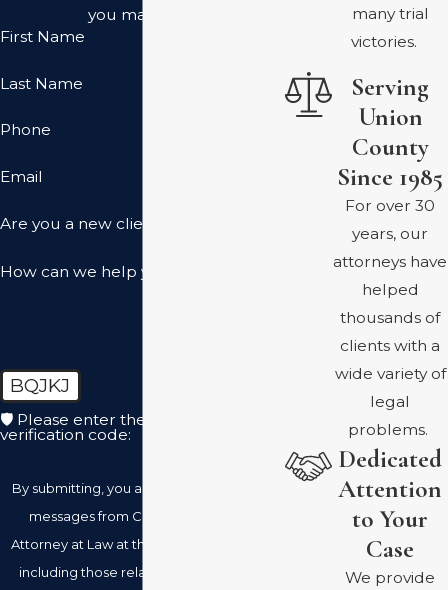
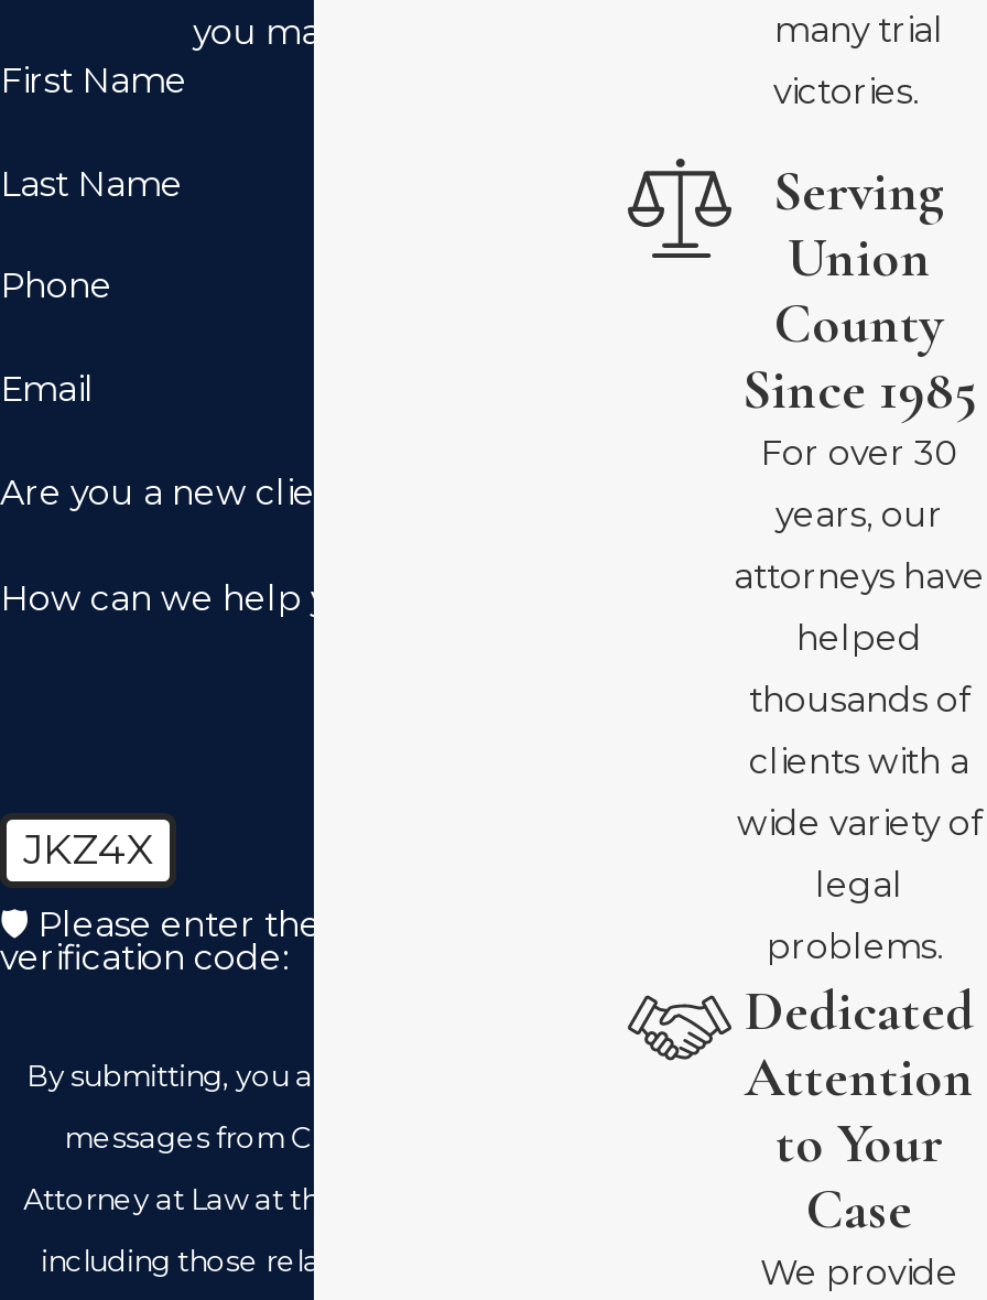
[10,374,70,397] BQJKJ -> [23,824,153,875] JKZ4X

